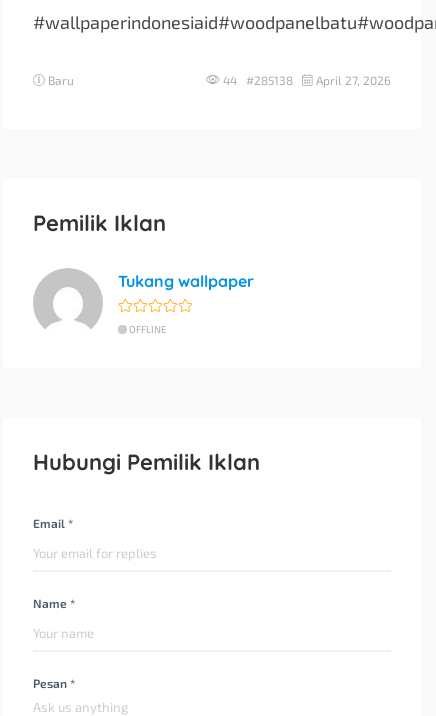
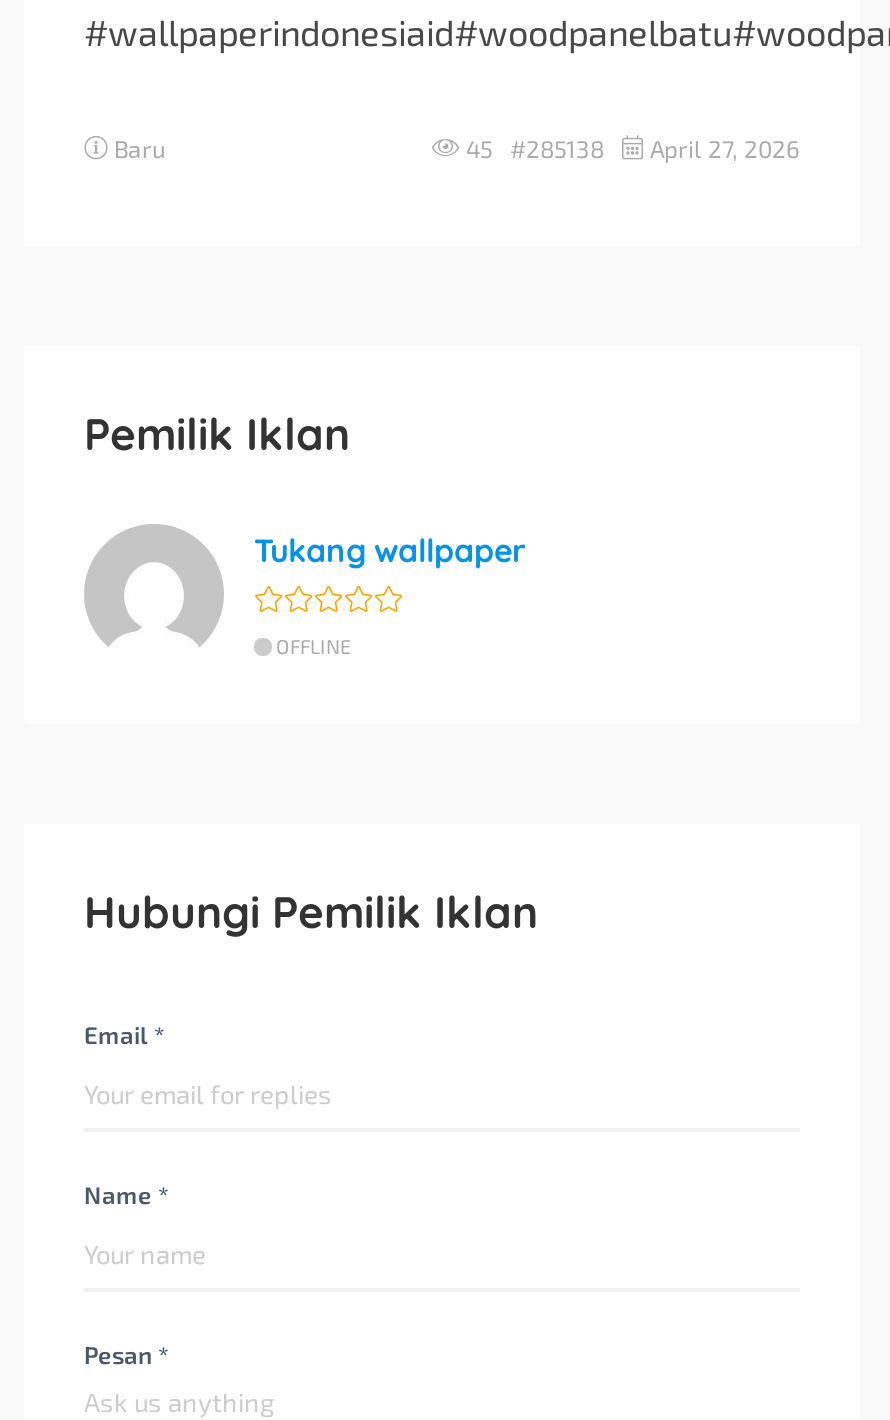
[220,73,391,87] 44 #285138 April 27, 2026 -> [460,134,800,162] 45 #285138 April 27, 2026

